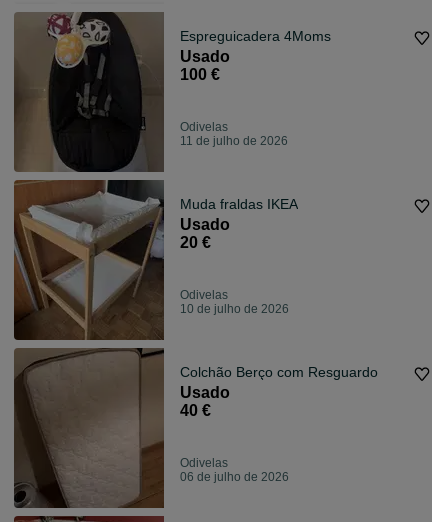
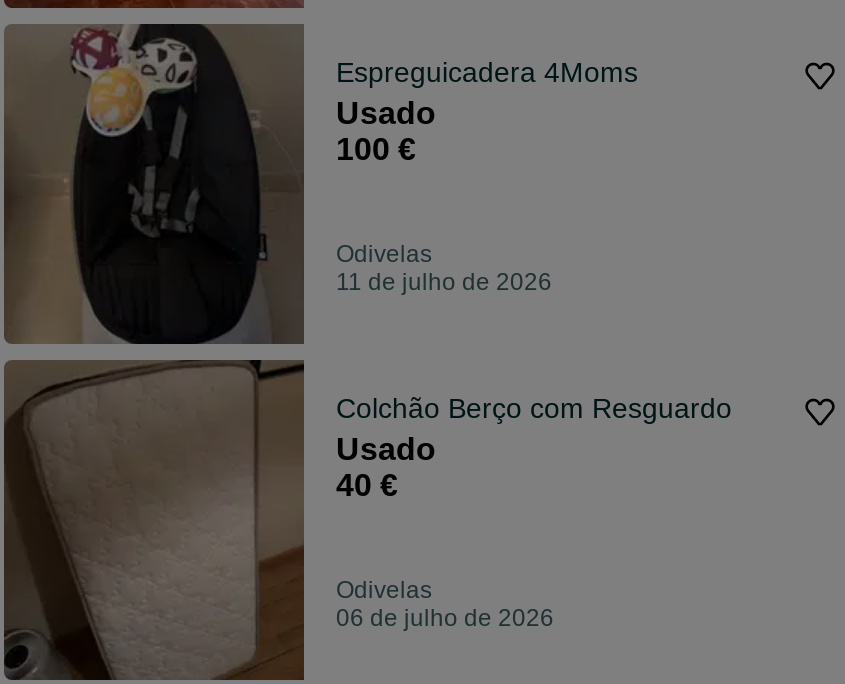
[14,180,298,340] [image] | Muda fraldas IKEA | Usado | 20 € | Odivelas | 10 de julho de 2026 -> none

